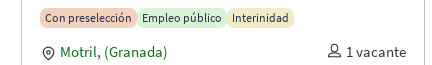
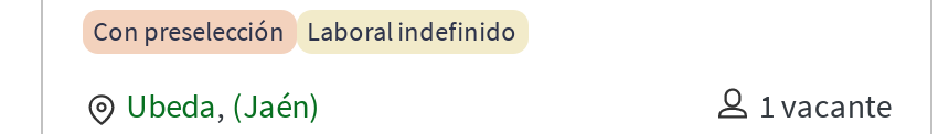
[142,10,289,25] Empleo público | Interinidad -> [307,13,517,46] Laboral indefinido
[60,42,168,61] Motril, (Granada) -> [126,83,320,125] Ubeda, (Jaén)

